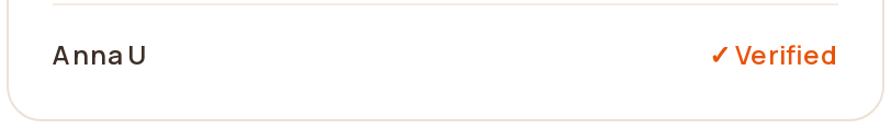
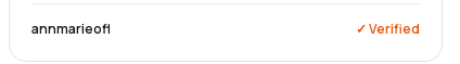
[53,36,147,73] Anna U -> [31,20,111,38] annmarieofl

